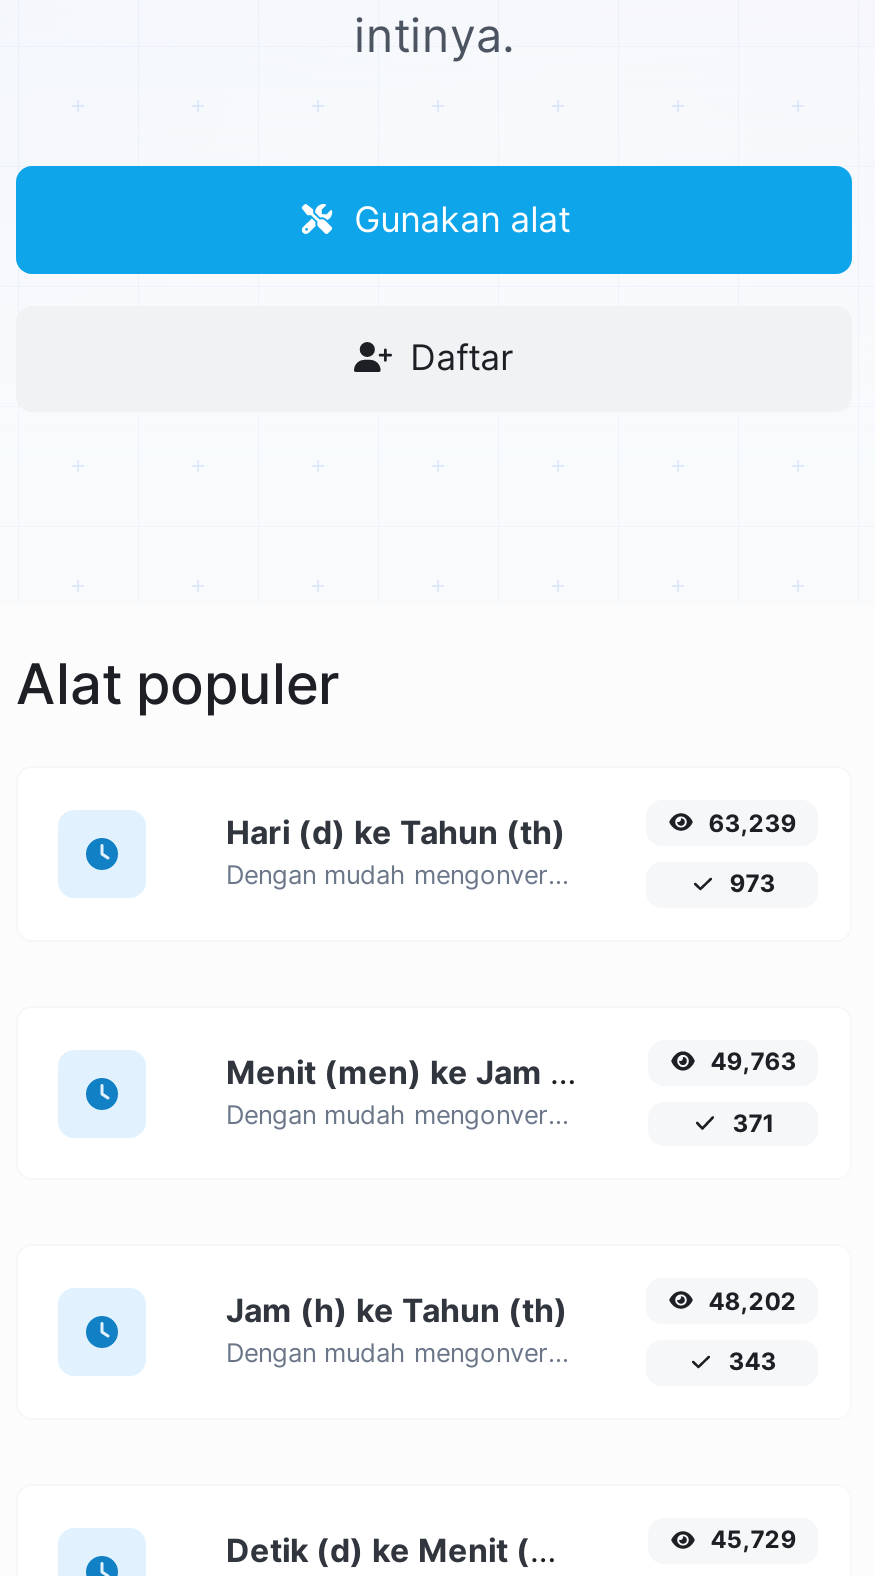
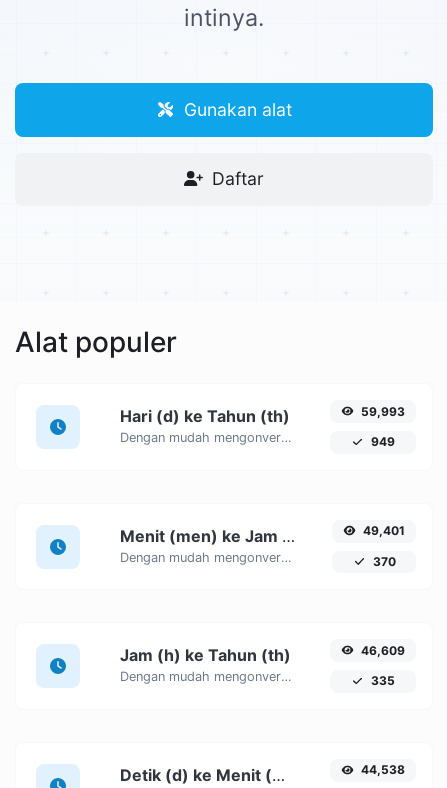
[702,807,796,837] 63,239 -> [358,404,405,419] 59,993
[723,869,775,899] 973 -> [368,434,395,449] 949
[704,1046,796,1076] 49,763 -> [360,523,405,538] 49,401
[726,1108,774,1138] 371 -> [370,554,396,569] 370
[702,1285,796,1315] 48,202 -> [358,643,405,658] 46,609
[722,1347,776,1377] 343 -> [368,673,395,688] 335
[704,1525,796,1555] 45,729 -> [358,762,405,777] 44,538

